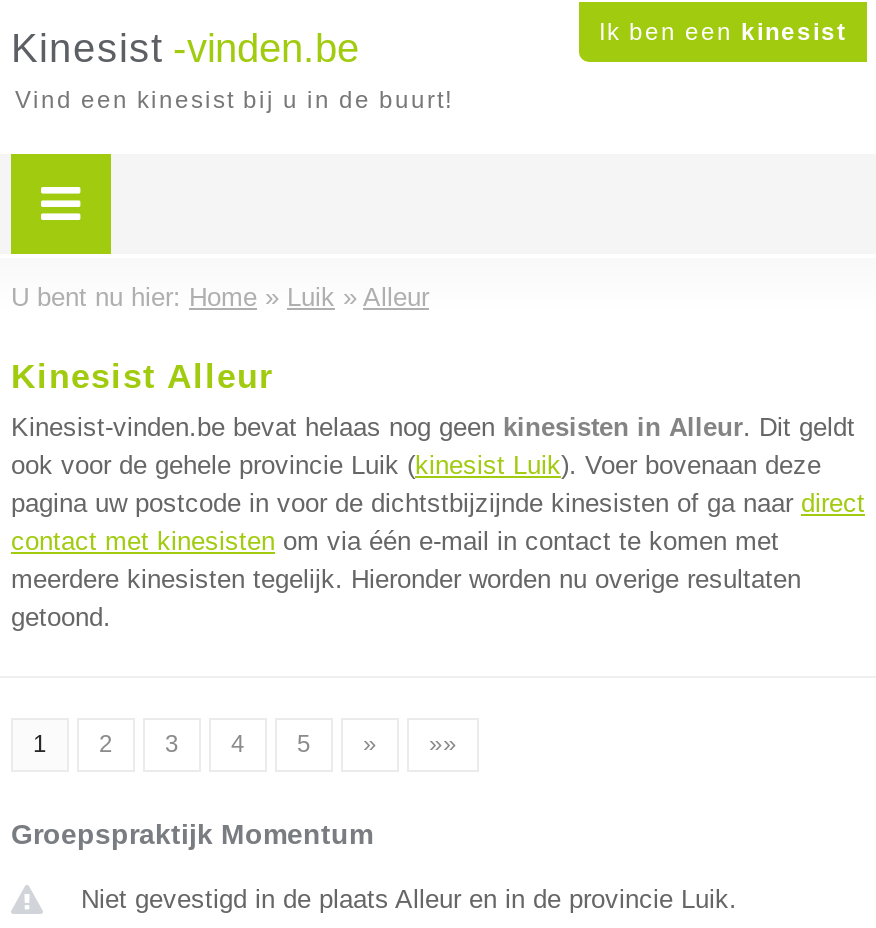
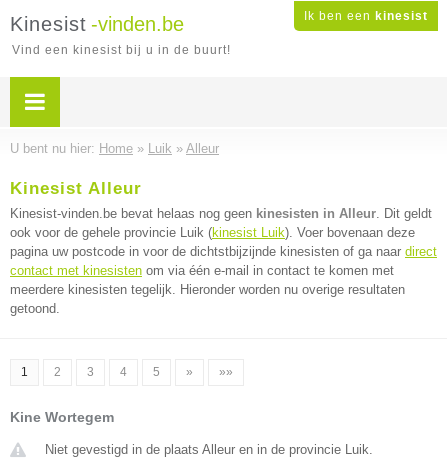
[11,818,373,850] Groepspraktijk Momentum -> [10,409,114,425] Kine Wortegem

